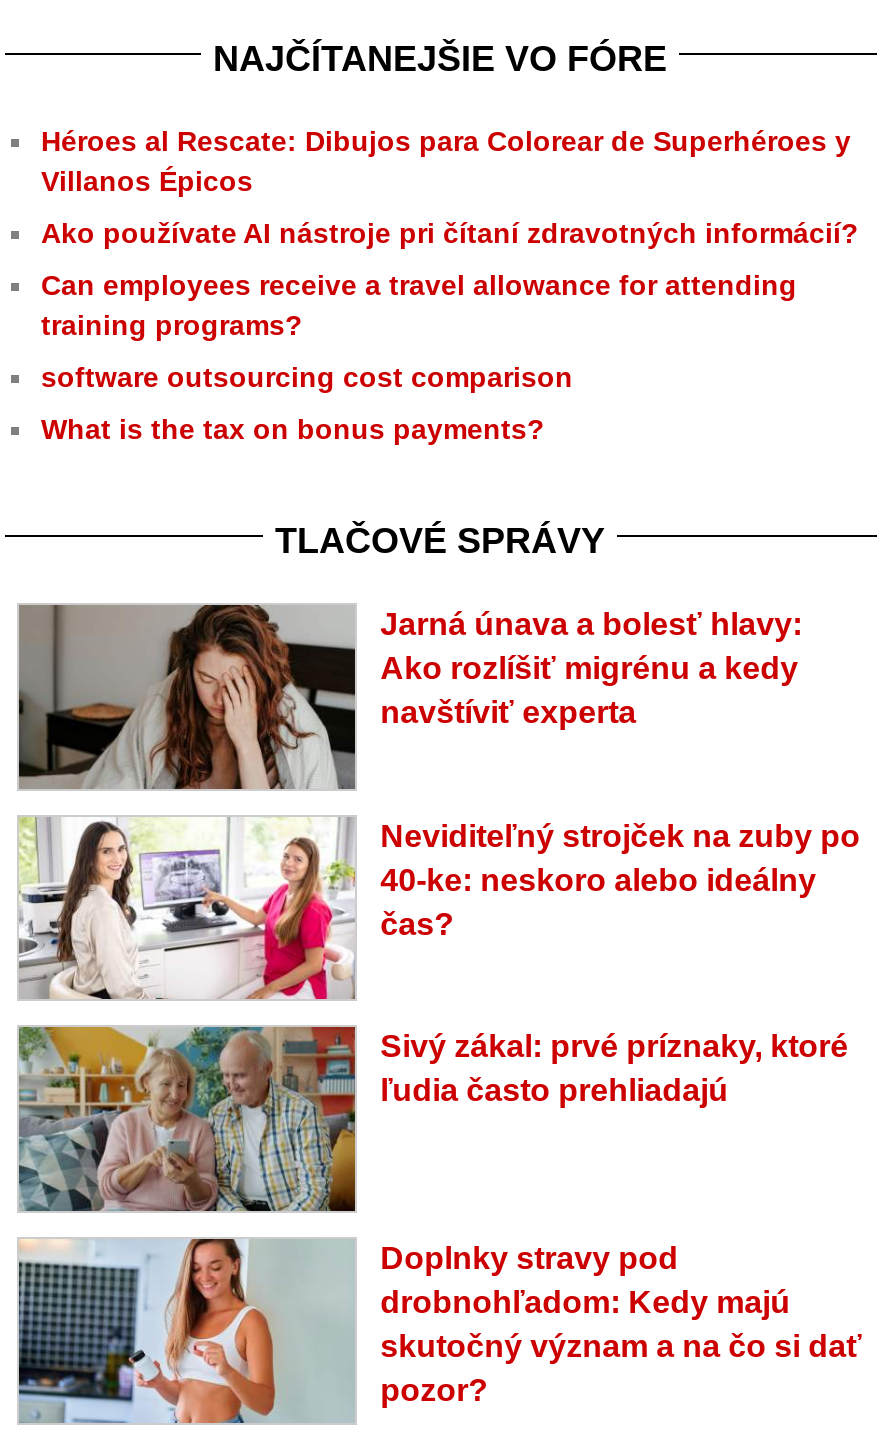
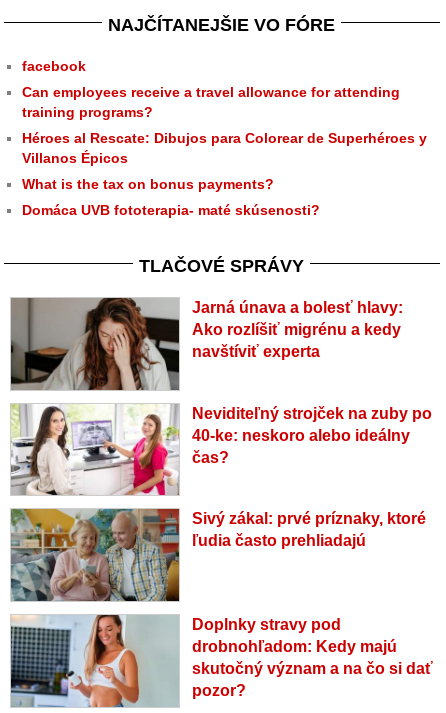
moved [41,125,851,197] -> [22,130,427,166]: Héroes al Rescate: Dibujos para Colorear de Superhéroes y | Villanos Épicos
[41,217,859,249] Ako používate AI nástroje pri čítaní zdravotných informácií? -> [22,58,86,74] facebook
moved [41,269,797,341] -> [22,84,400,120]: Can employees receive a travel allowance for attending | training programs?
[41,361,573,393] software outsourcing cost comparison -> none
moved [41,413,545,445] -> [22,176,274,192]: What is the tax on bonus payments?
none -> [22,202,320,218] Domáca UVB fototerapia- maté skúsenosti?

